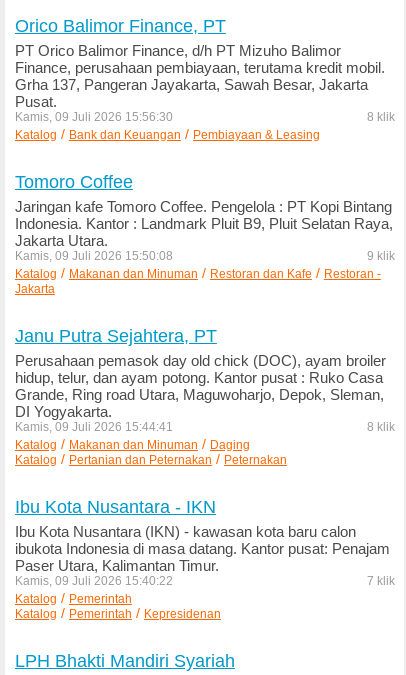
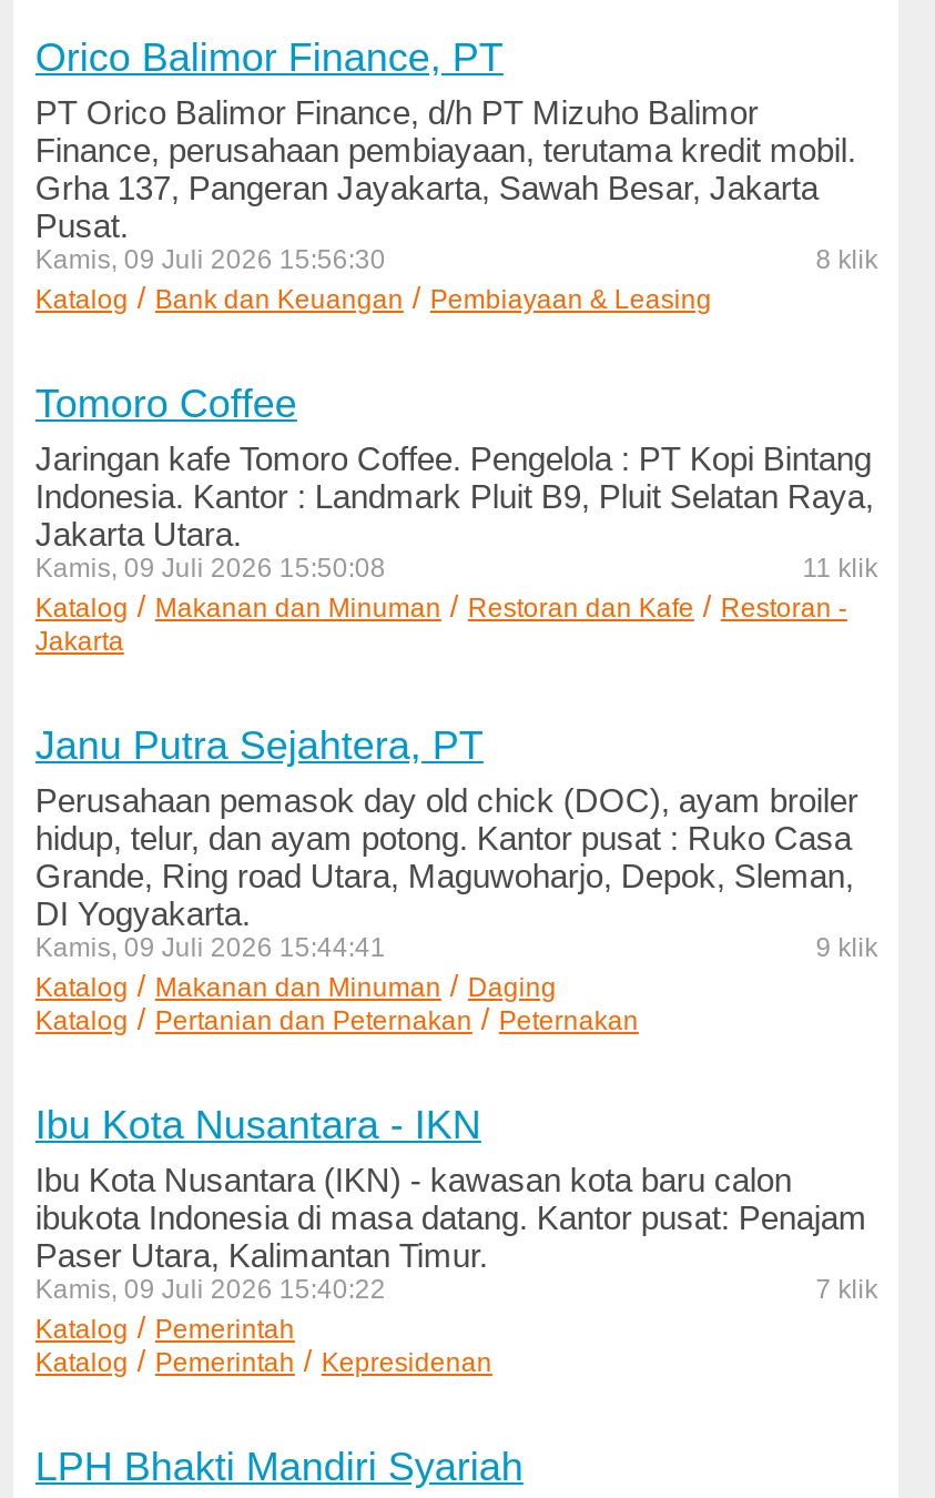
[367,249,395,263] 9 klik -> [802,553,878,584] 11 klik
[367,420,395,434] 8 klik -> [816,932,878,963] 9 klik

